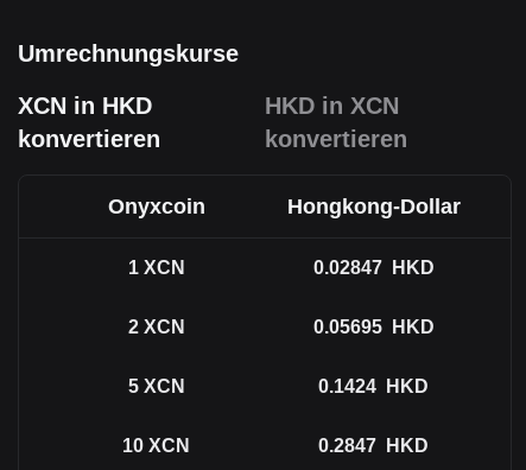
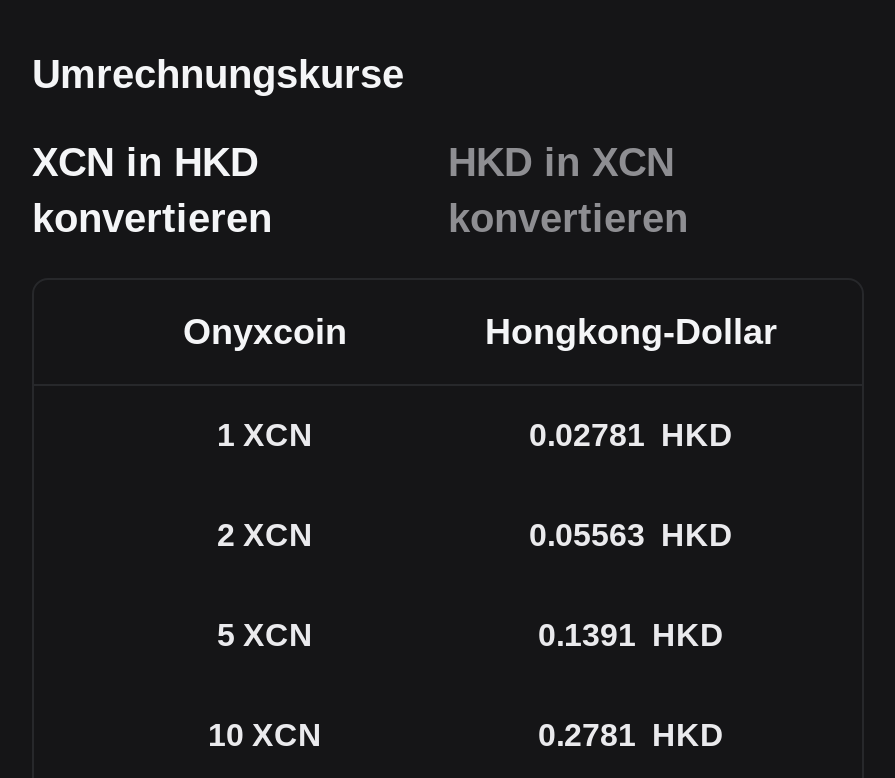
[313,258,434,278] 0.02847 HKD -> [529,418,733,452] 0.02781 HKD
[313,317,434,337] 0.05695 HKD -> [529,518,733,552] 0.05563 HKD
[318,376,429,396] 0.1424 HKD -> [538,618,724,652] 0.1391 HKD
[318,436,429,456] 0.2847 HKD -> [538,718,724,752] 0.2781 HKD

